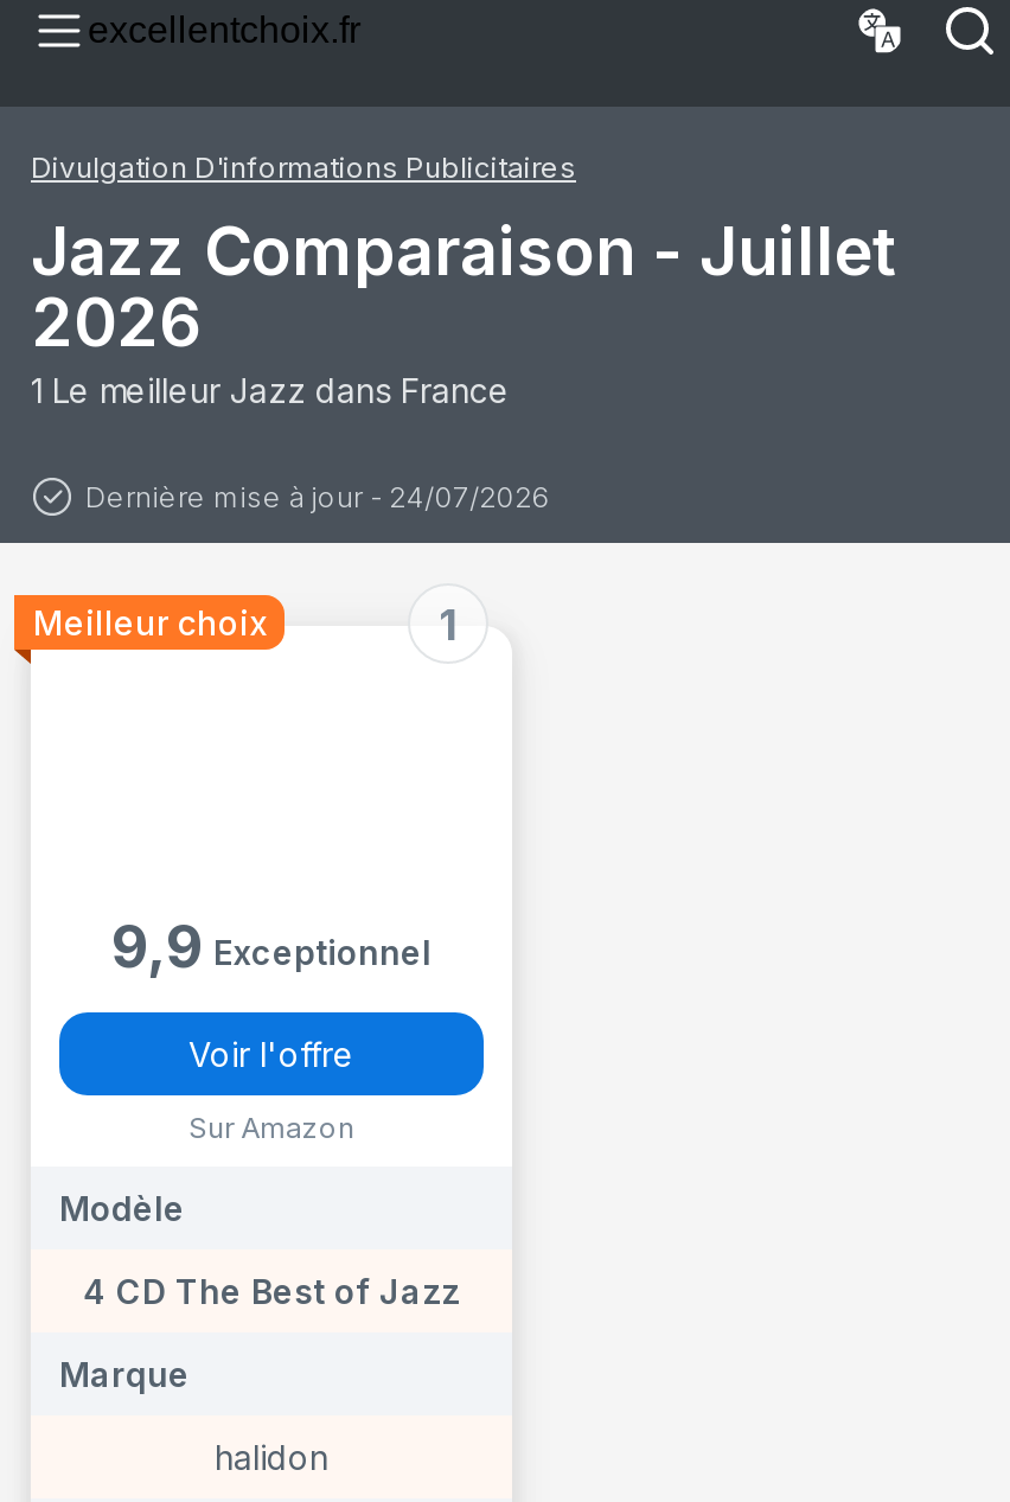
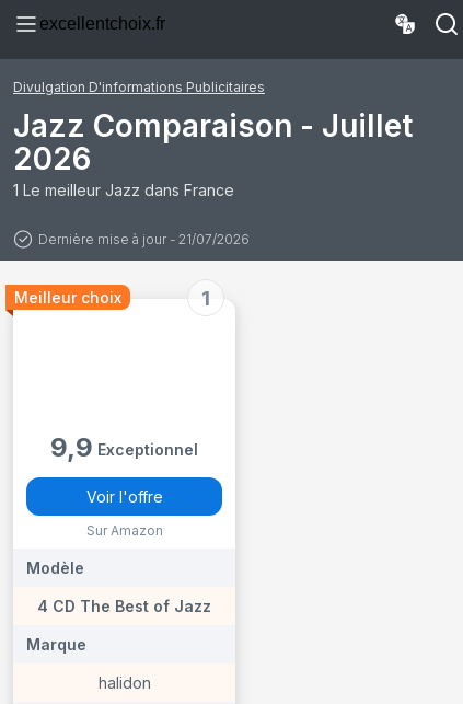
[85,478,550,513] Dernière mise à jour - 24/07/2026 -> [38,230,250,247] Dernière mise à jour - 21/07/2026

